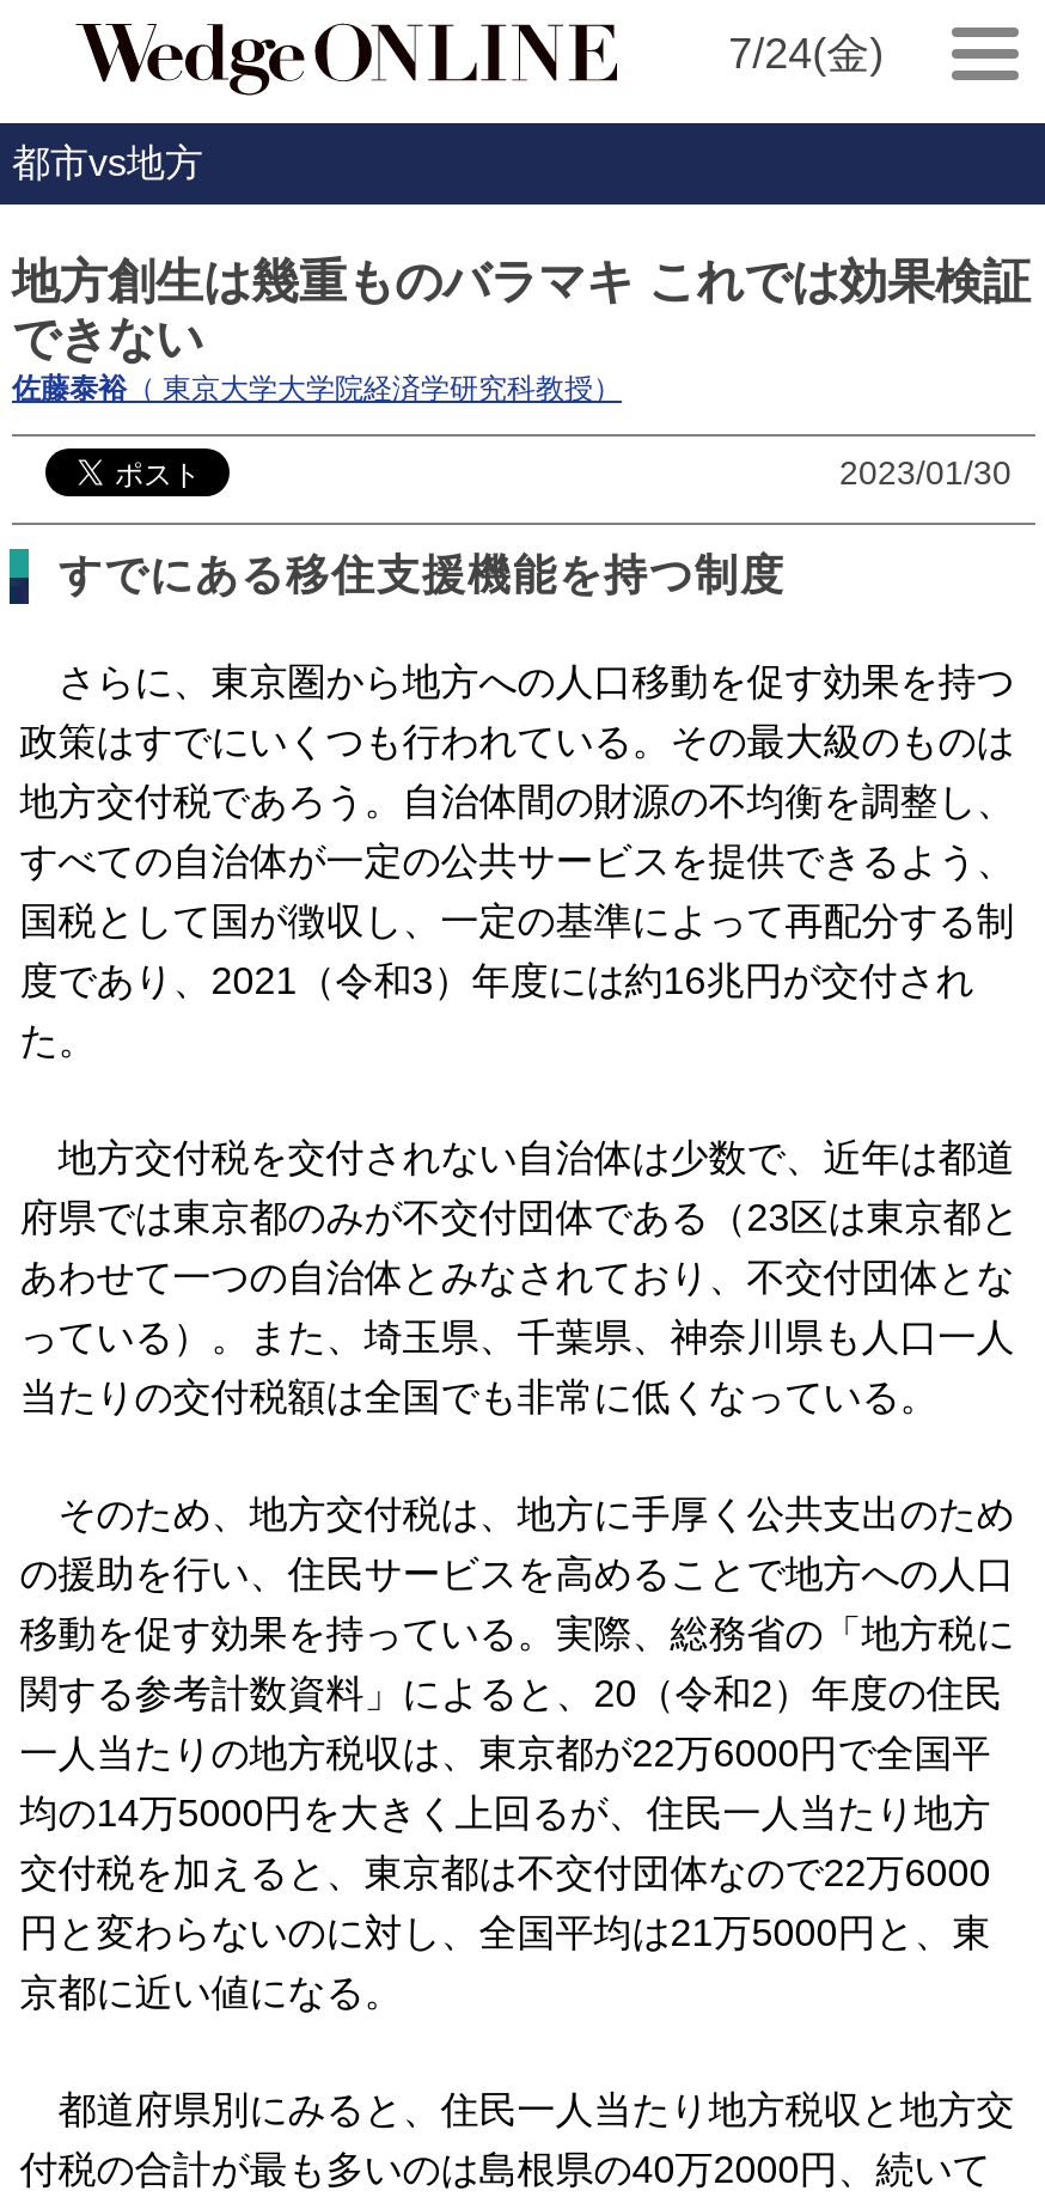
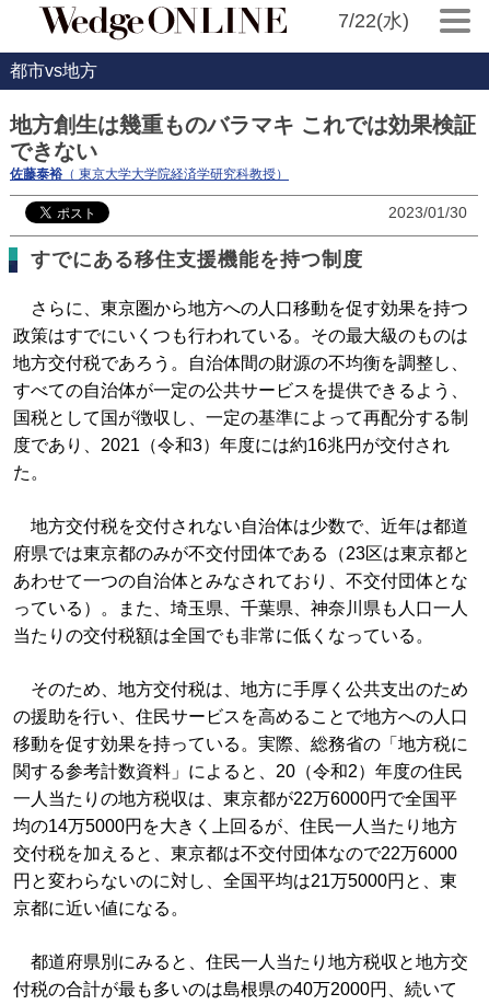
[728,30,884,78] 7/24(金) -> [338,10,409,32] 7/22(水)

